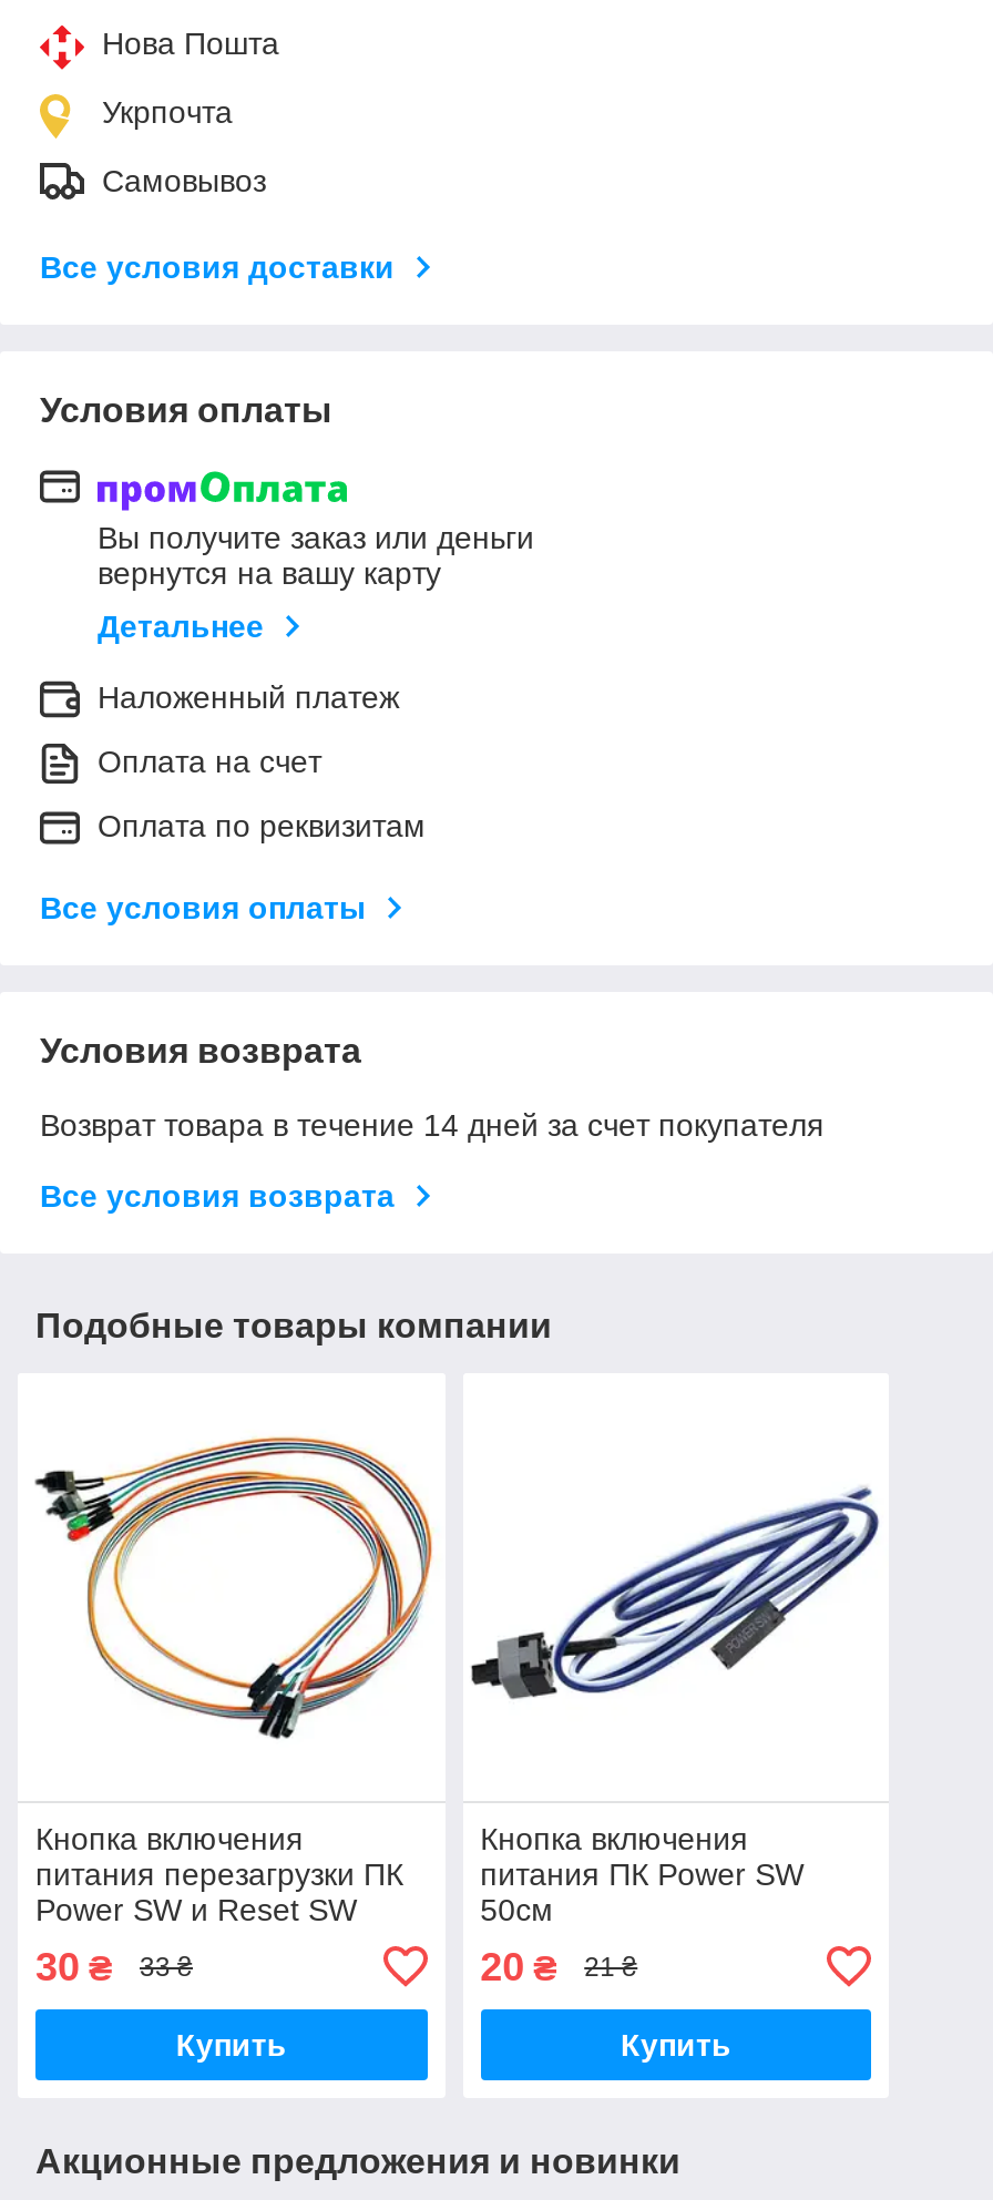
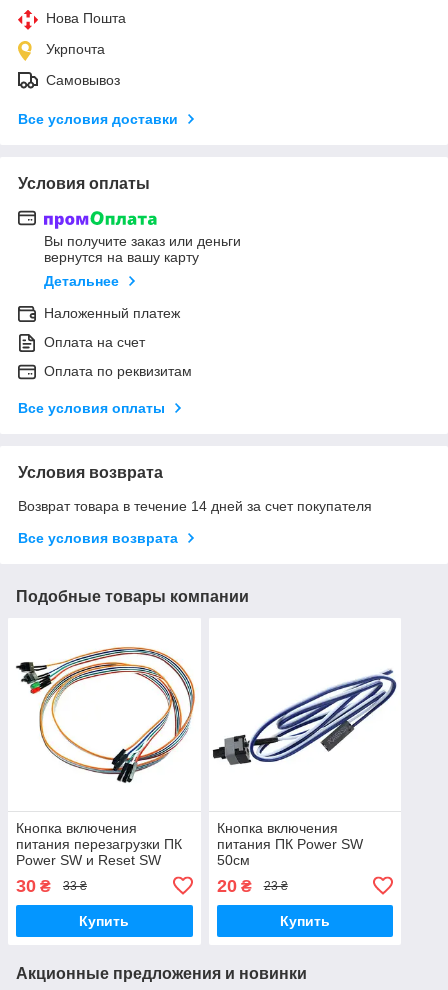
[480,1945,637,1989] 20 ₴ 21 ₴ -> [217,876,288,896] 20 ₴ 23 ₴

